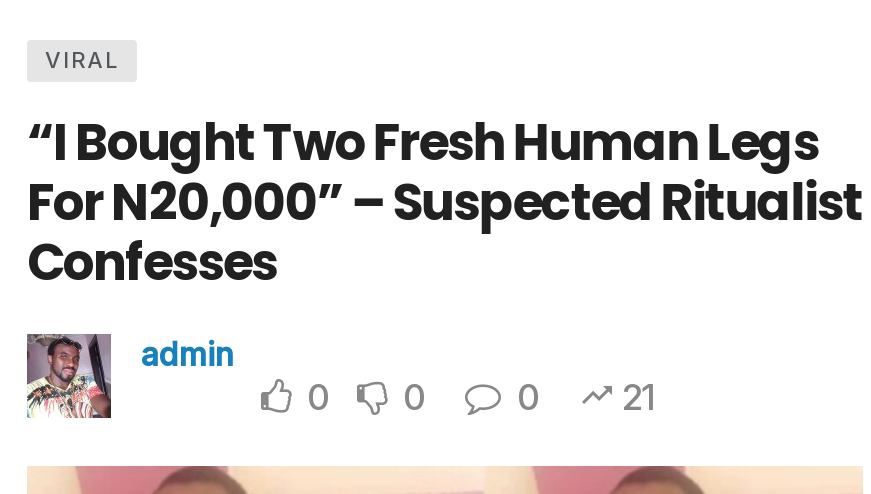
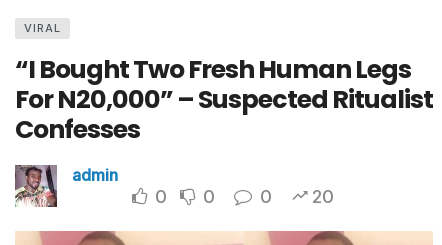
[517,376,655,418] 0 21 -> [260,186,334,207] 0 20

